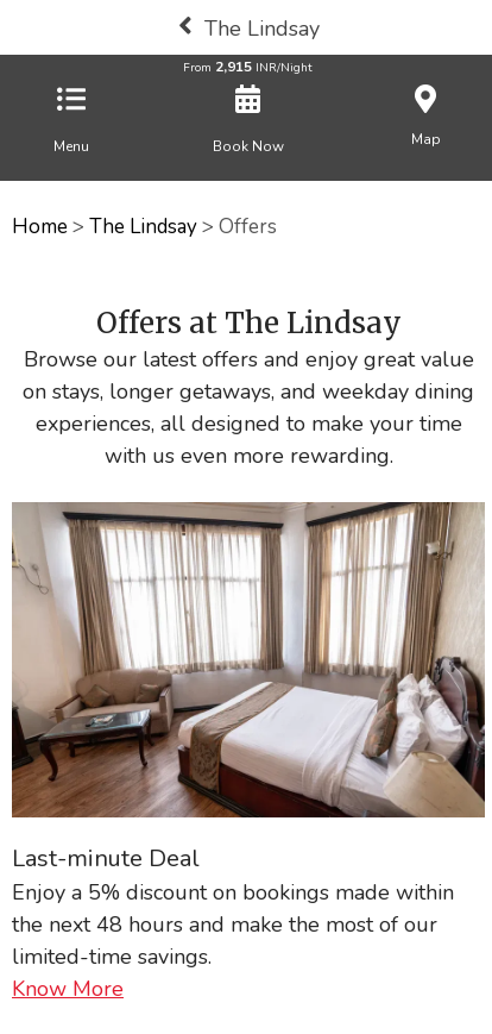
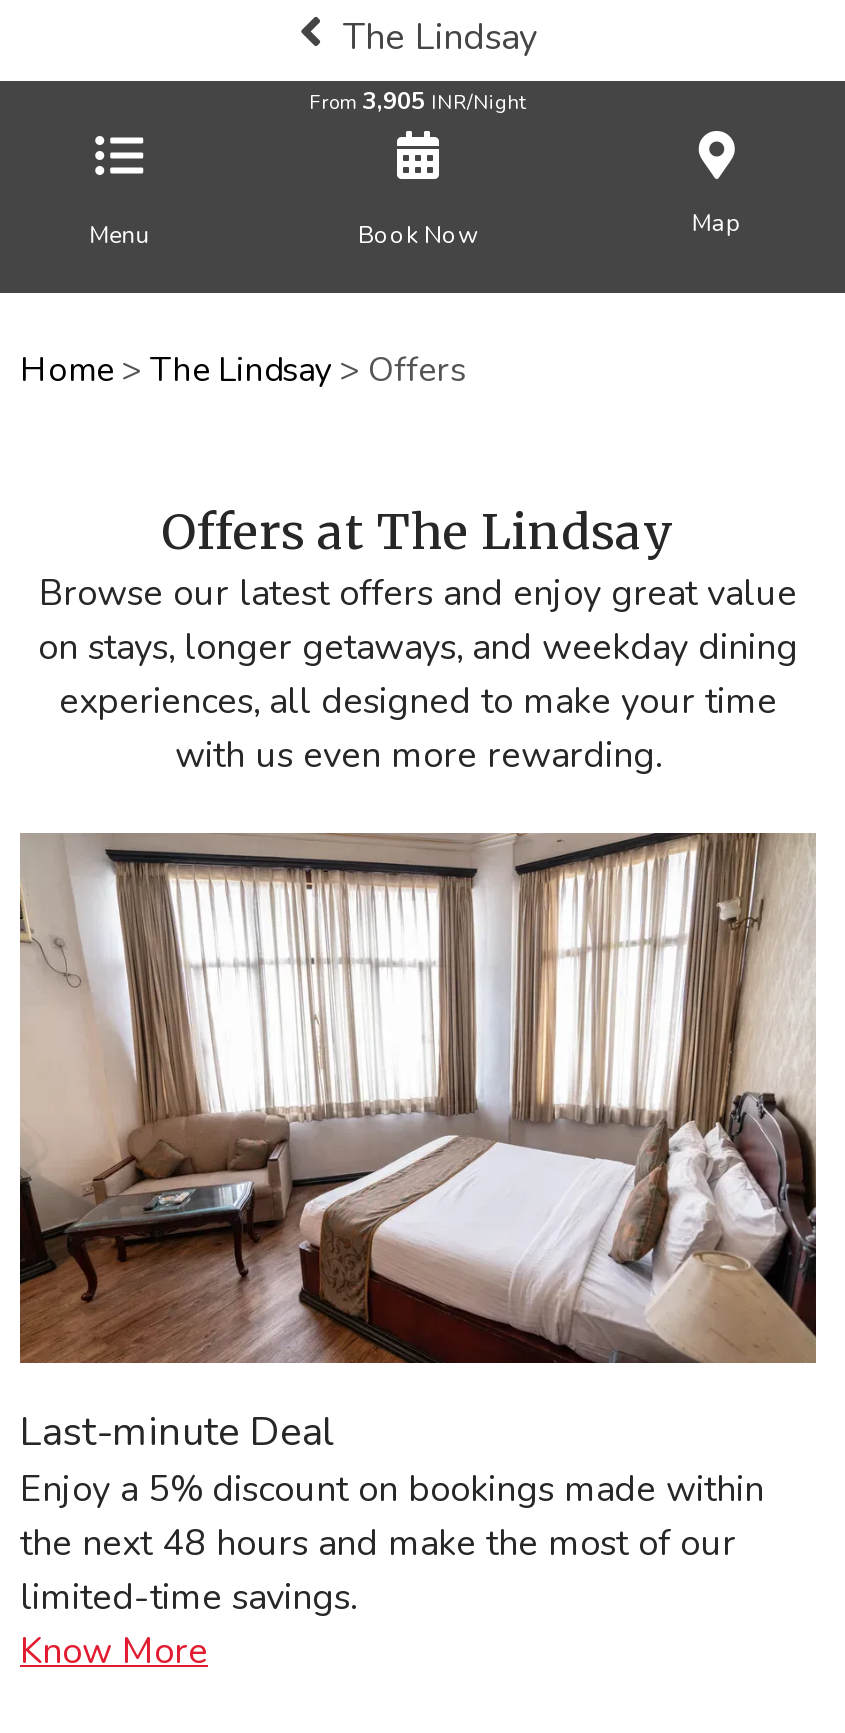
[184,57,313,76] From 2,915 INR/Night -> [309,85,527,117] From 3,905 INR/Night

